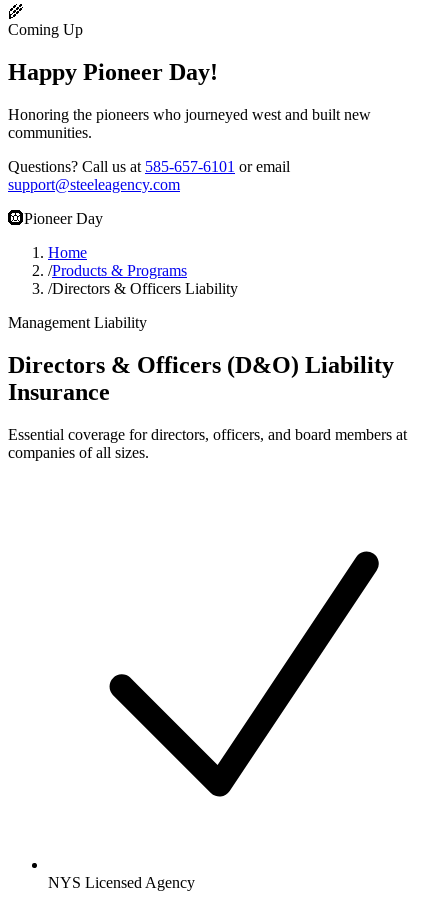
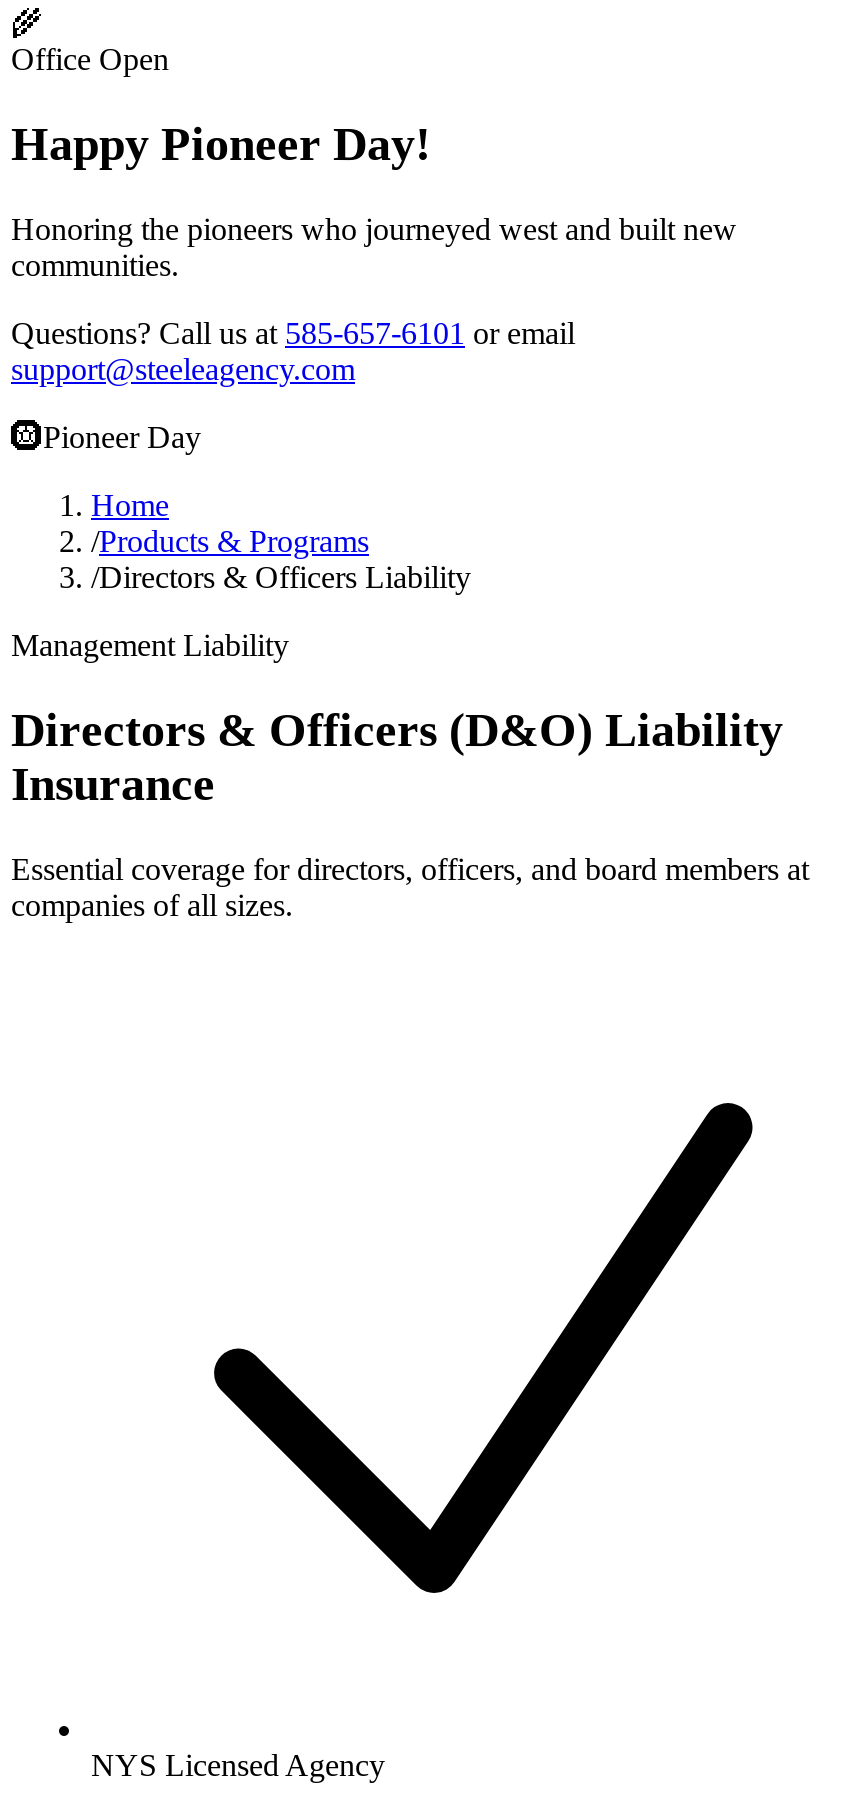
[8,21,83,38] Coming Up -> [11,42,169,76] Office Open

